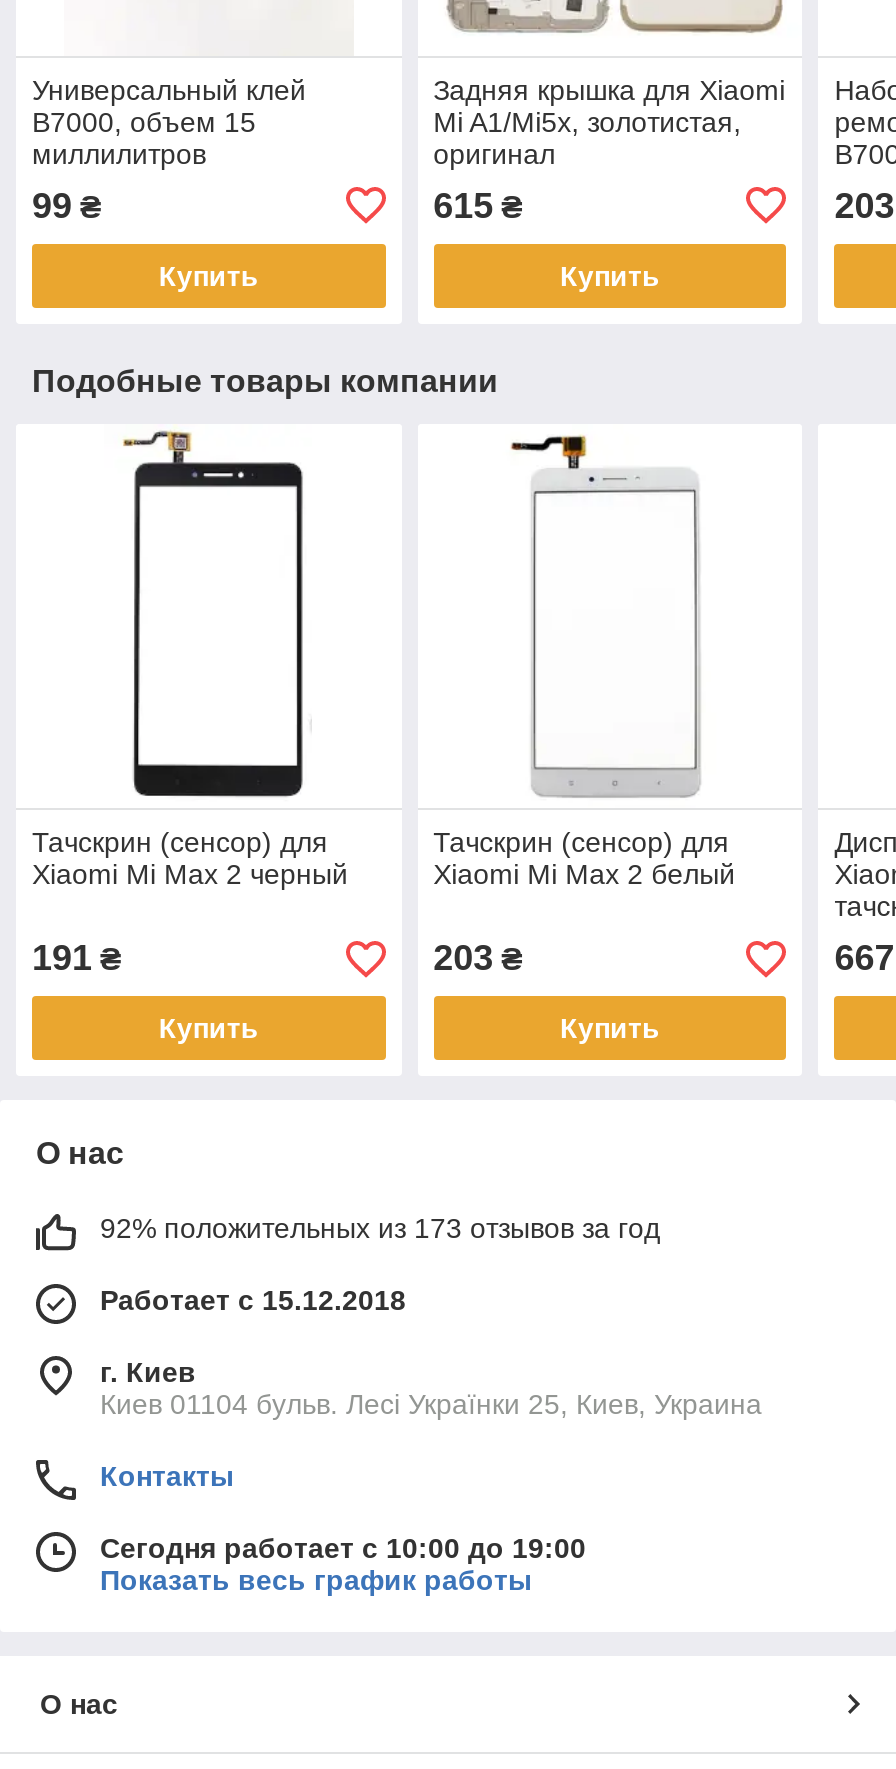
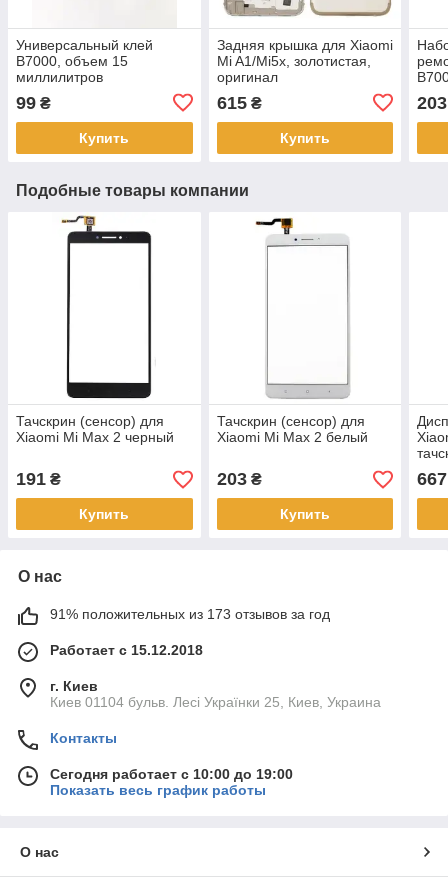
[100,1213,660,1245] 92% положительных из 173 отзывов за год -> [50,606,330,622] 91% положительных из 173 отзывов за год

